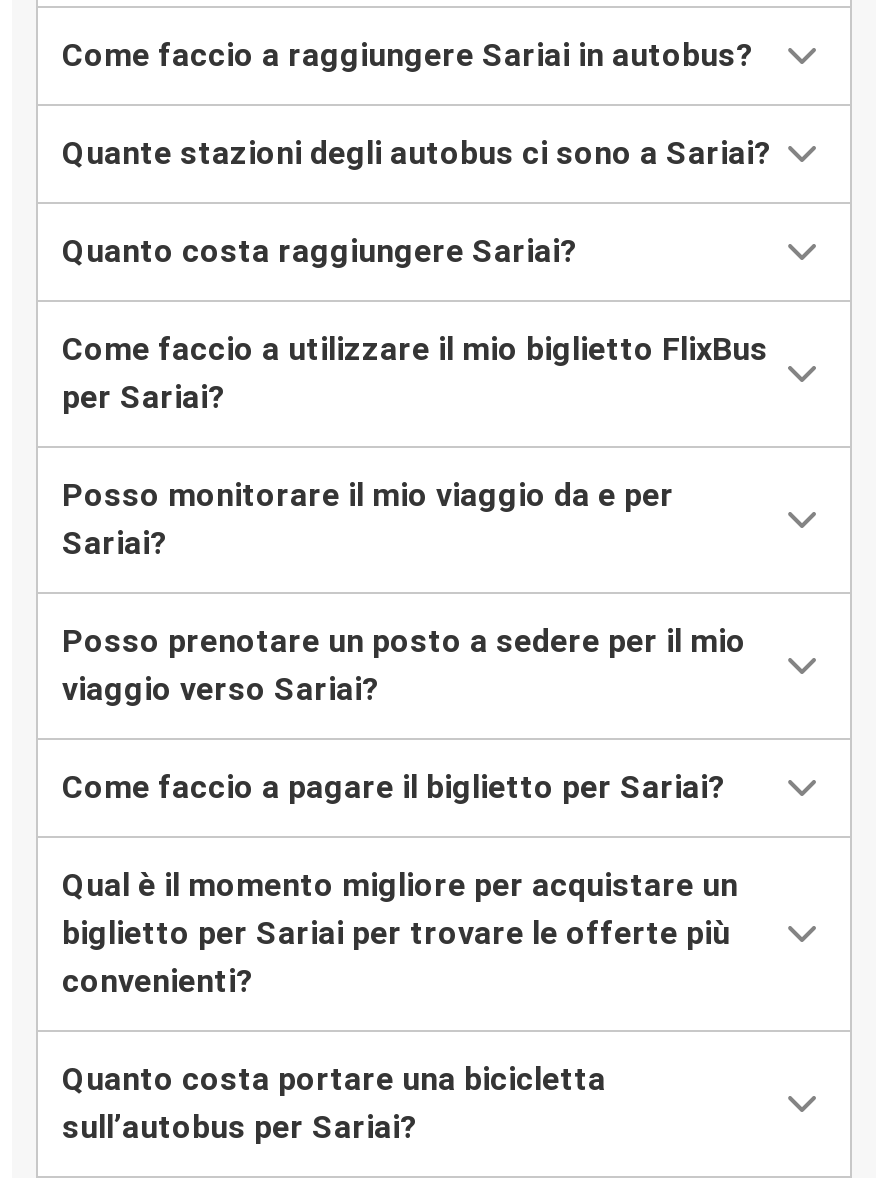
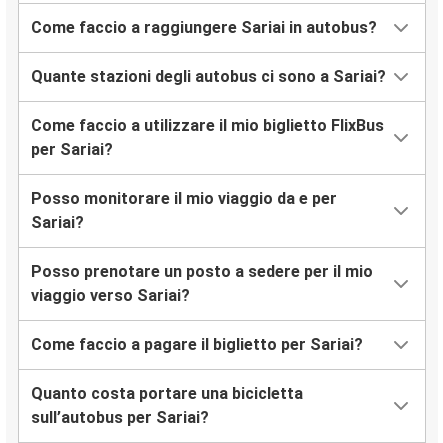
[62,233,578,271] Quanto costa raggiungere Sariai? -> none
[62,867,738,1001] Qual è il momento migliore per acquistare un | biglietto per Sariai per trovare le offerte più | convenienti? -> none

